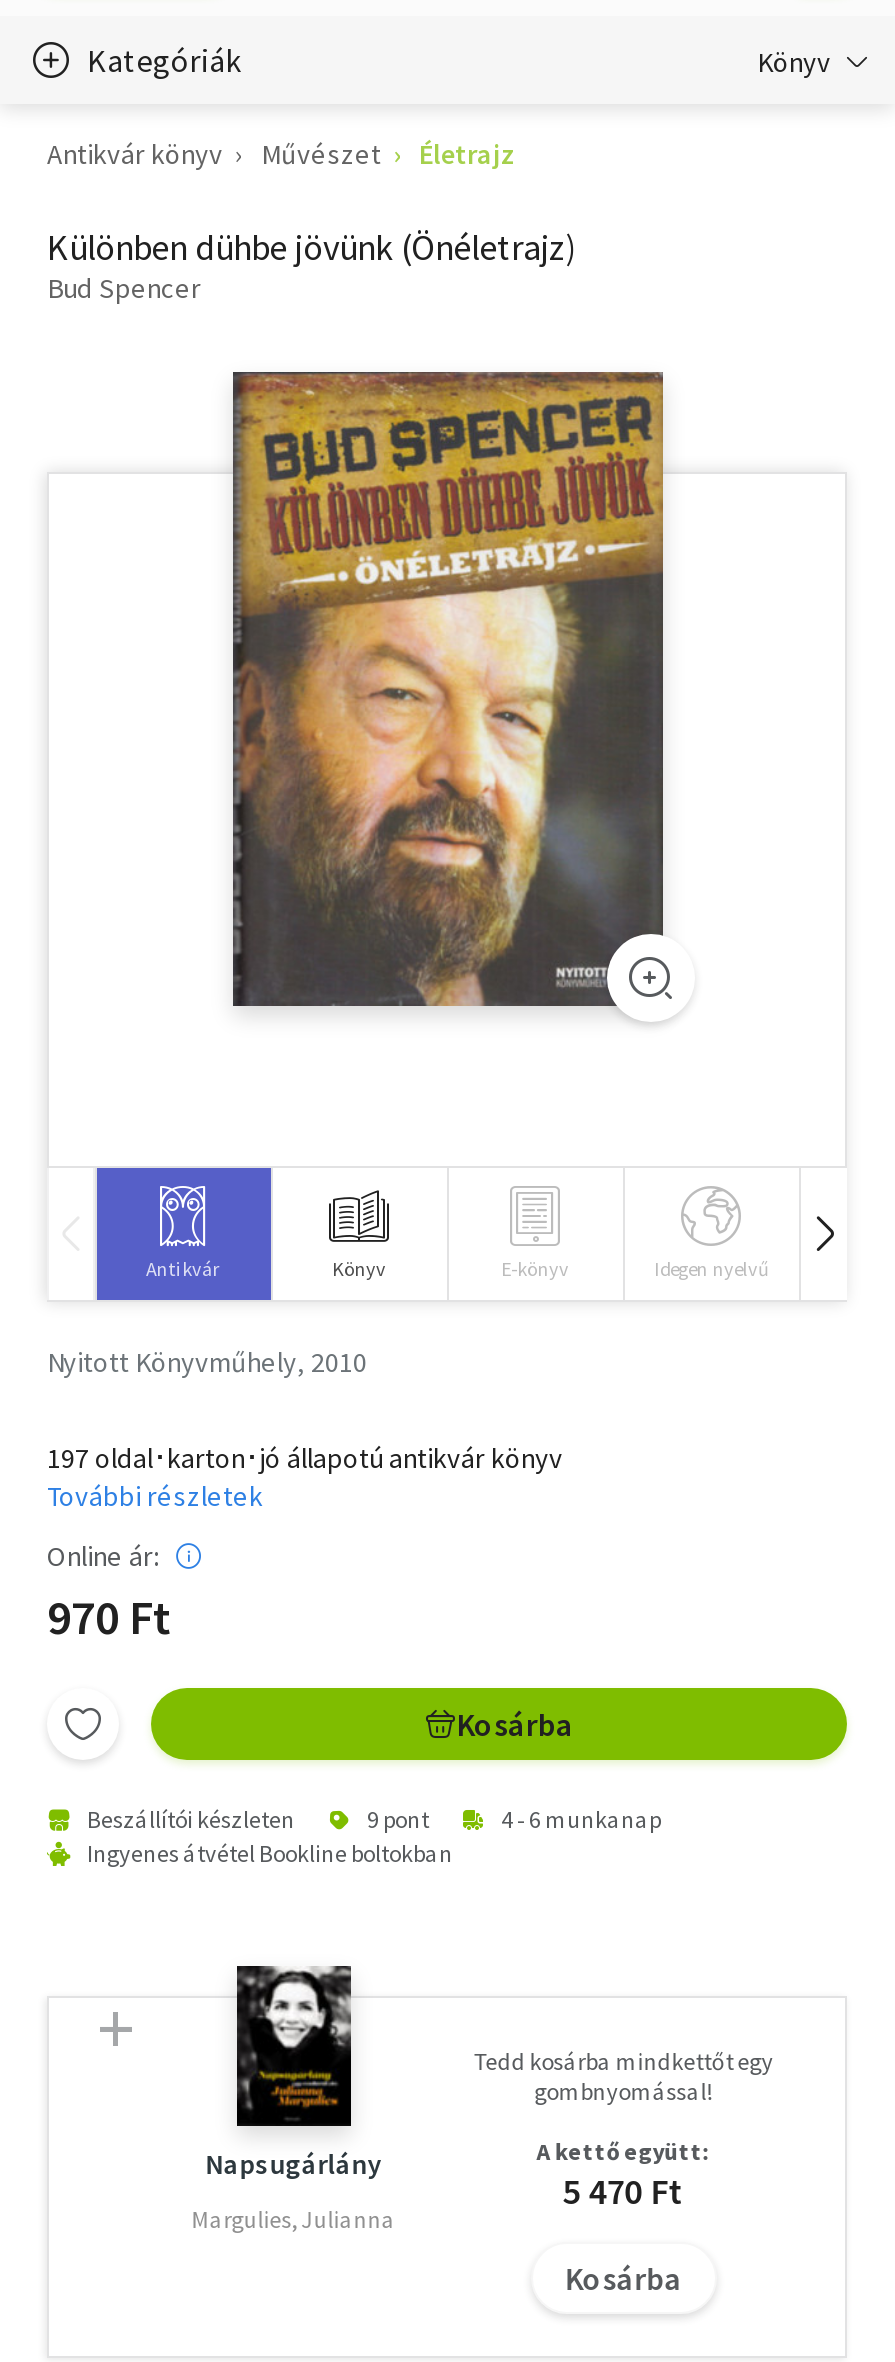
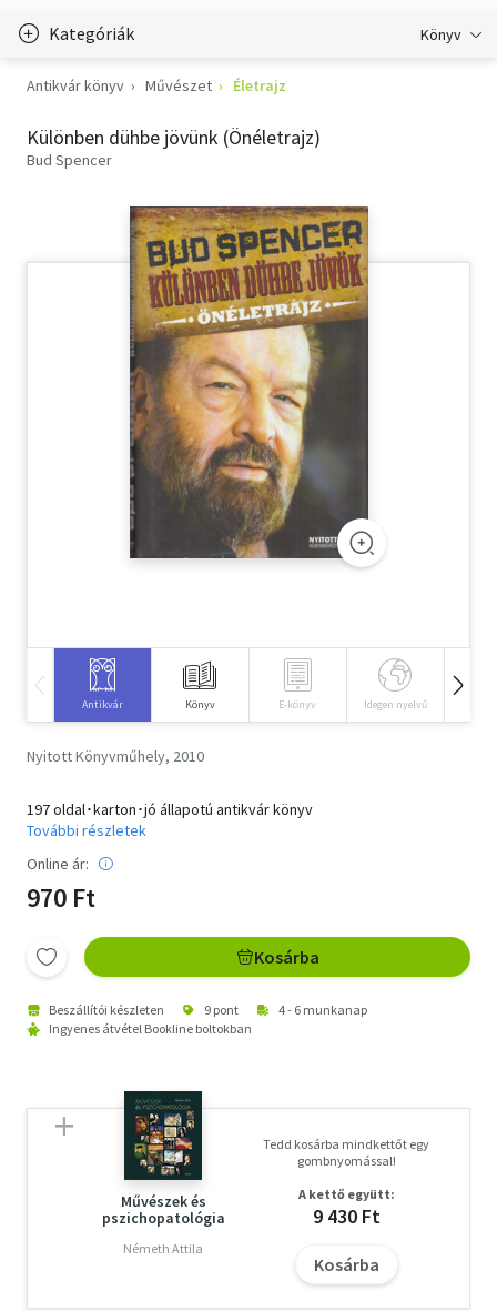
[205,1966,381,2182] [image] | Napsugárlány -> [102,1090,225,1228] [image] | Művészek és | pszichopatológia
[563,2168,685,2214] 5 470 Ft -> [313,1203,380,1229] 9 430 Ft
[191,2204,395,2234] Margulies, Julianna -> [123,1240,203,1257] Németh Attila

